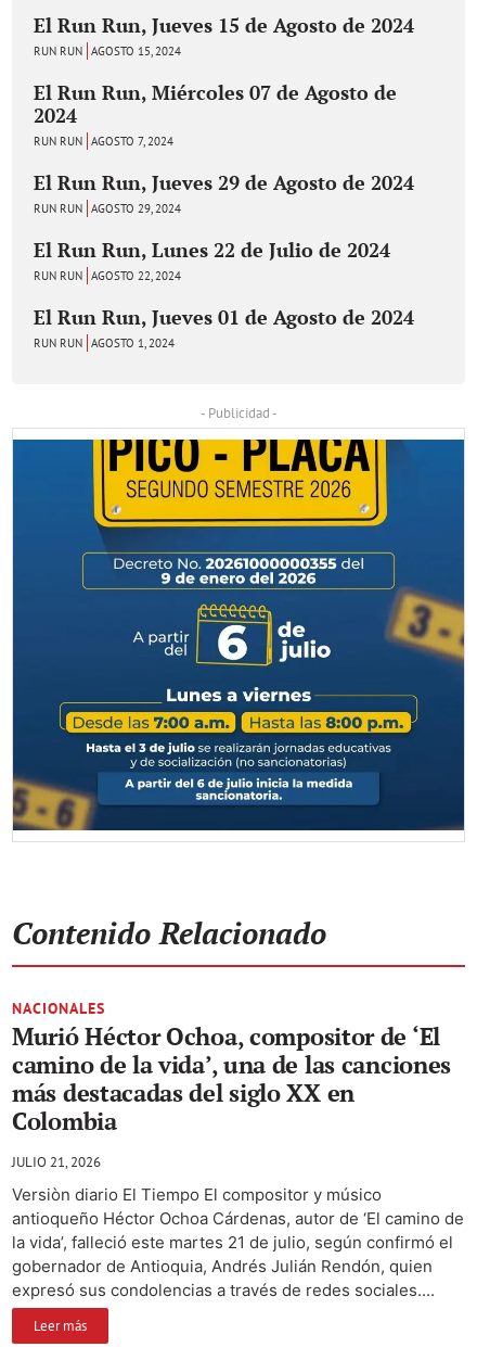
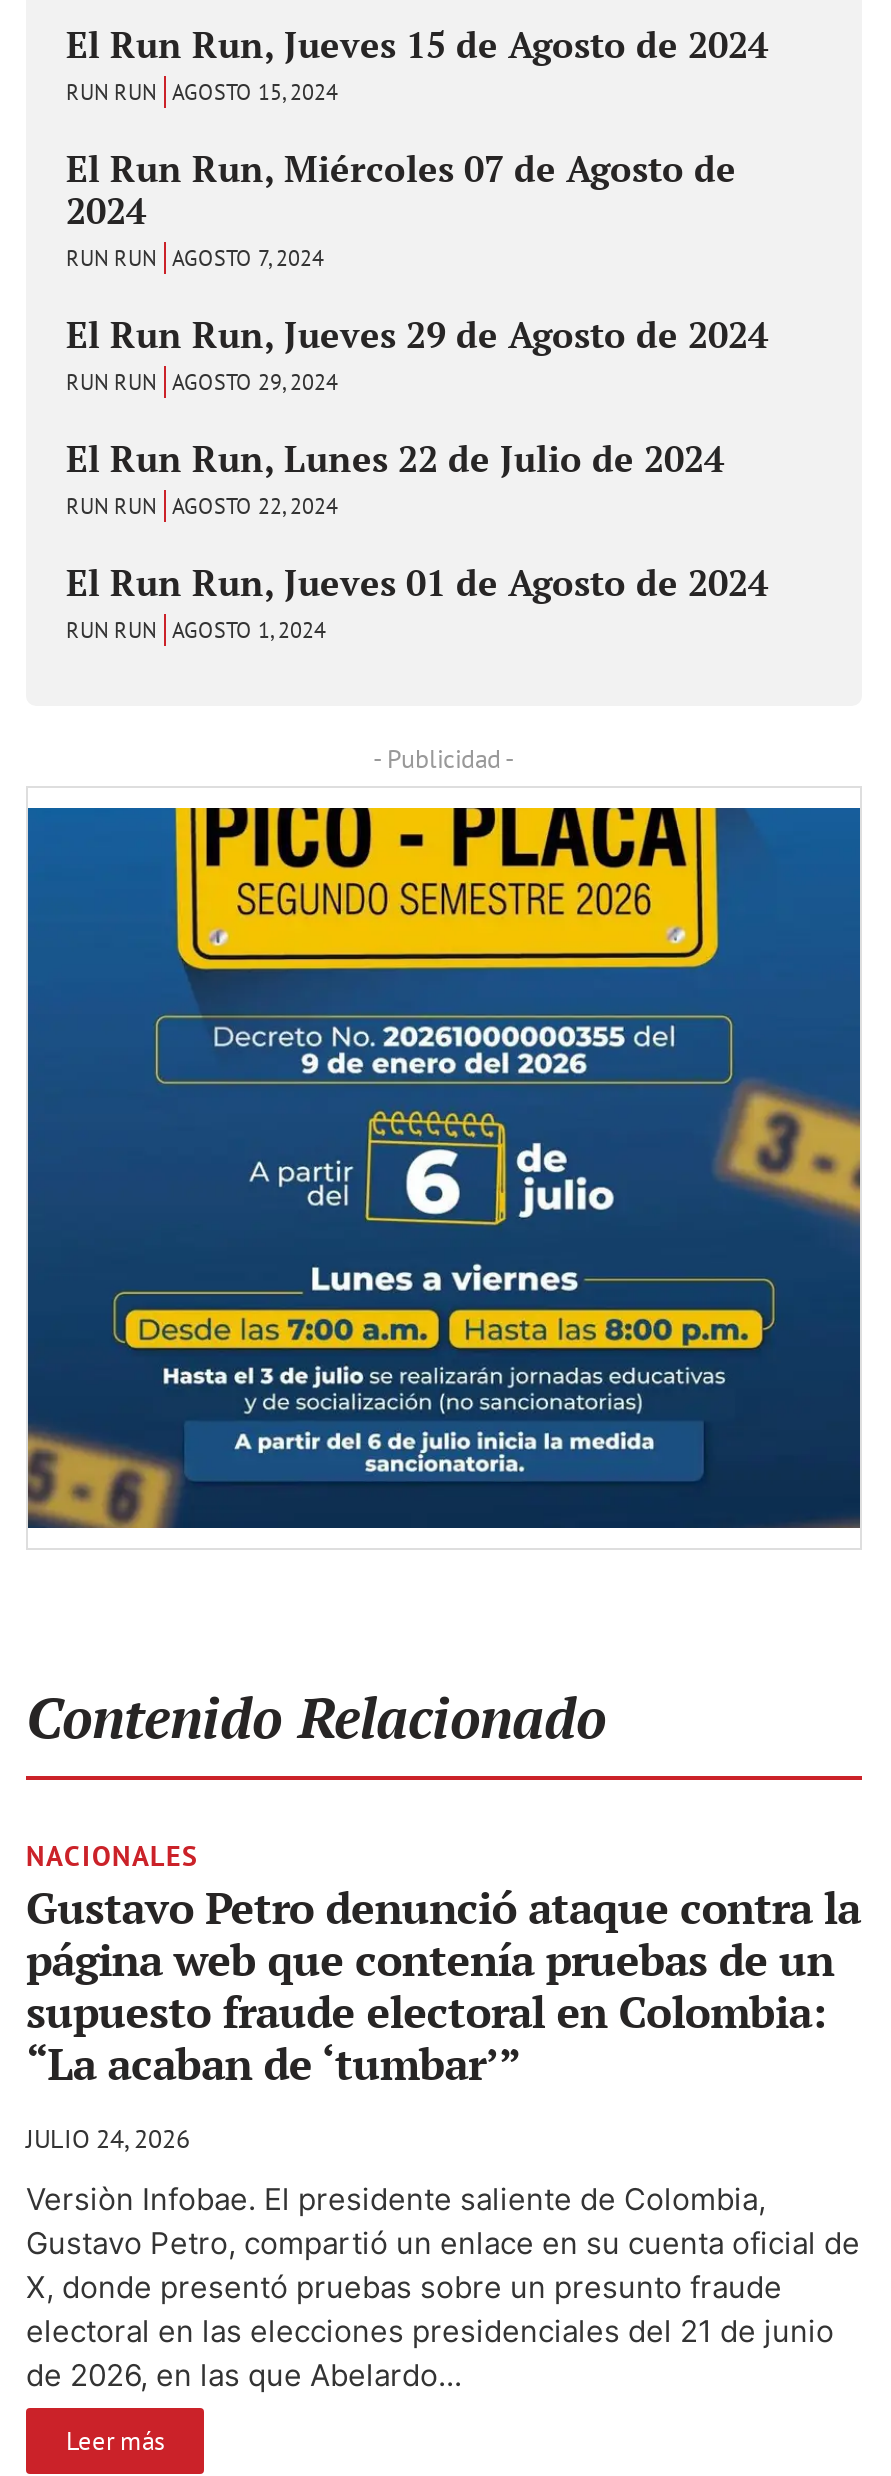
[12,1020,451,1136] Murió Héctor Ochoa, compositor de ‘El | camino de la vida’, una de las canciones | más destacadas del siglo XX en | Colombia -> [26,1877,861,2091] Gustavo Petro denunció ataque contra la | página web que contenía pruebas de un | supuesto fraude electoral en Colombia: | “La acaban de ‘tumbar’”
[12,1152,101,1171] JULIO 21, 2026 -> [26,2121,190,2155] JULIO 24, 2026
[12,1184,464,1300] Versiòn diario El Tiempo El compositor y músico | antioqueño Héctor Ochoa Cárdenas, autor de ‘El camino de | la vida’, falleció este martes 21 de julio, según confirmó el | gobernador de Antioquia, Andrés Julián Rendón, quien | expresó sus condolencias a través de redes sociales.... -> [26,2179,860,2393] Versiòn Infobae. El presidente saliente de Colombia, | Gustavo Petro, compartió un enlace en su cuenta oficial de | X, donde presentó pruebas sobre un presunto fraude | electoral en las elecciones presidenciales del 21 de junio | de 2026, en las que Abelardo...

